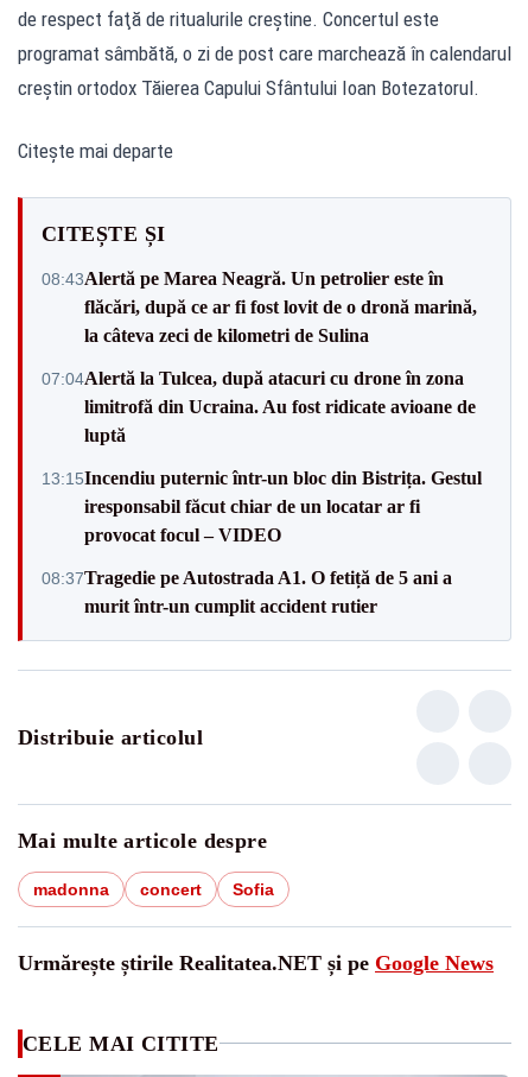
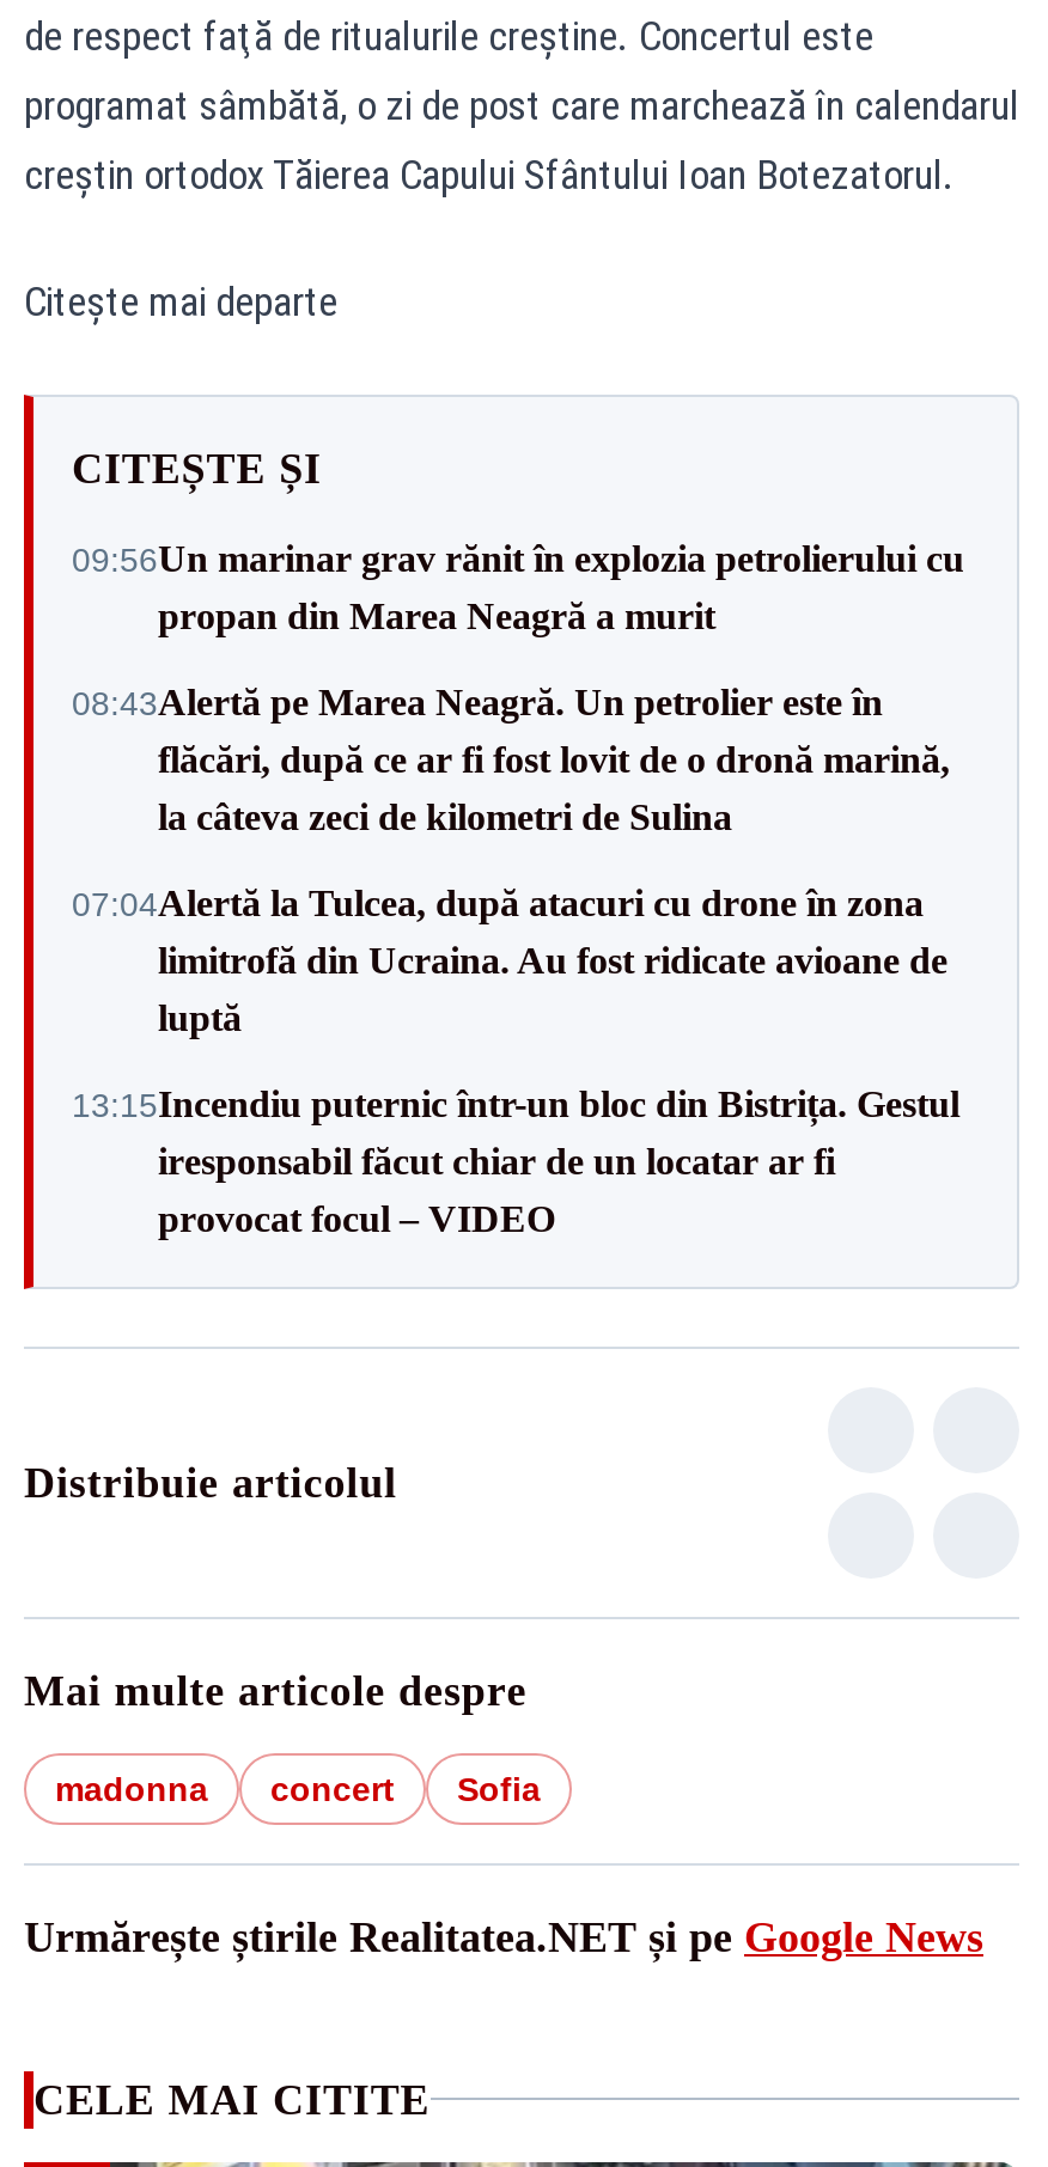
none -> [72,537,964,636] 09:56Un marinar grav rănit în explozia petrolierului cu | propan din Marea Neagră a murit
moved [42,268,482,545] -> [72,681,959,1238]: 08:43Alertă pe Marea Neagră. Un petrolier este în | flăcări, după ce ar fi fost lovit de o dronă marină, | la câteva zeci de kilometri de Sulina | ... | iresponsabil făcut chiar de un locatar ar fi | provocat focul – VIDEO
[42,567,452,616] 08:37Tragedie pe Autostrada A1. O fetiță de 5 ani a | murit într-un cumplit accident rutier -> none

